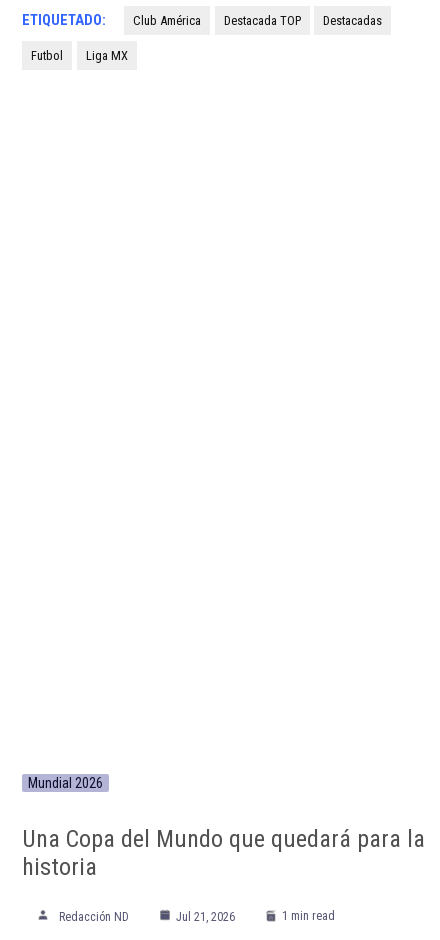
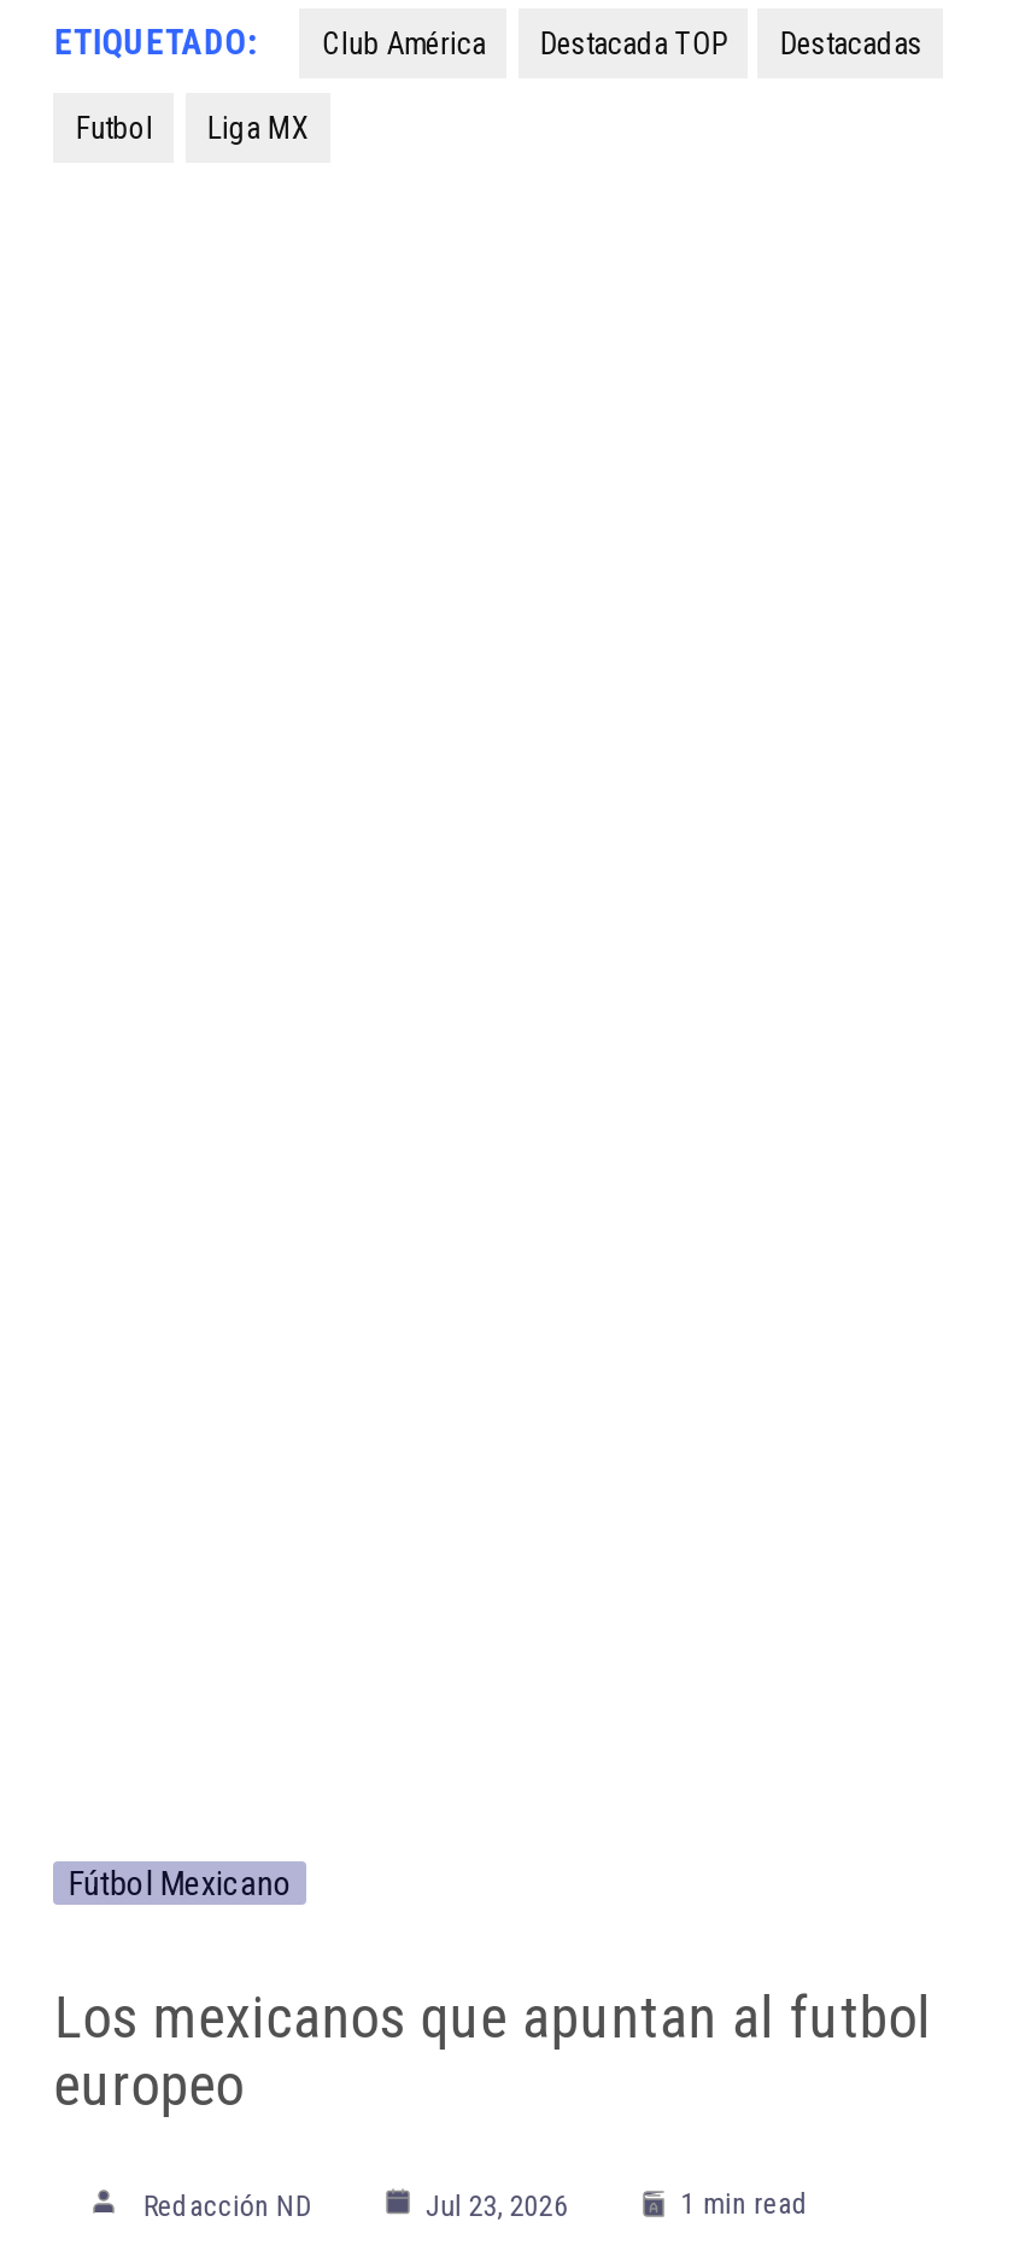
[28,775,103,791] Mundial 2026 -> [68,1864,293,1902] Fútbol Mexicano
[22,825,425,881] Una Copa del Mundo que quedará para la | historia -> [54,1984,932,2119] Los mexicanos que apuntan al futbol | europeo
[176,910,235,924] Jul 21, 2026 -> [425,2189,568,2223] Jul 23, 2026

